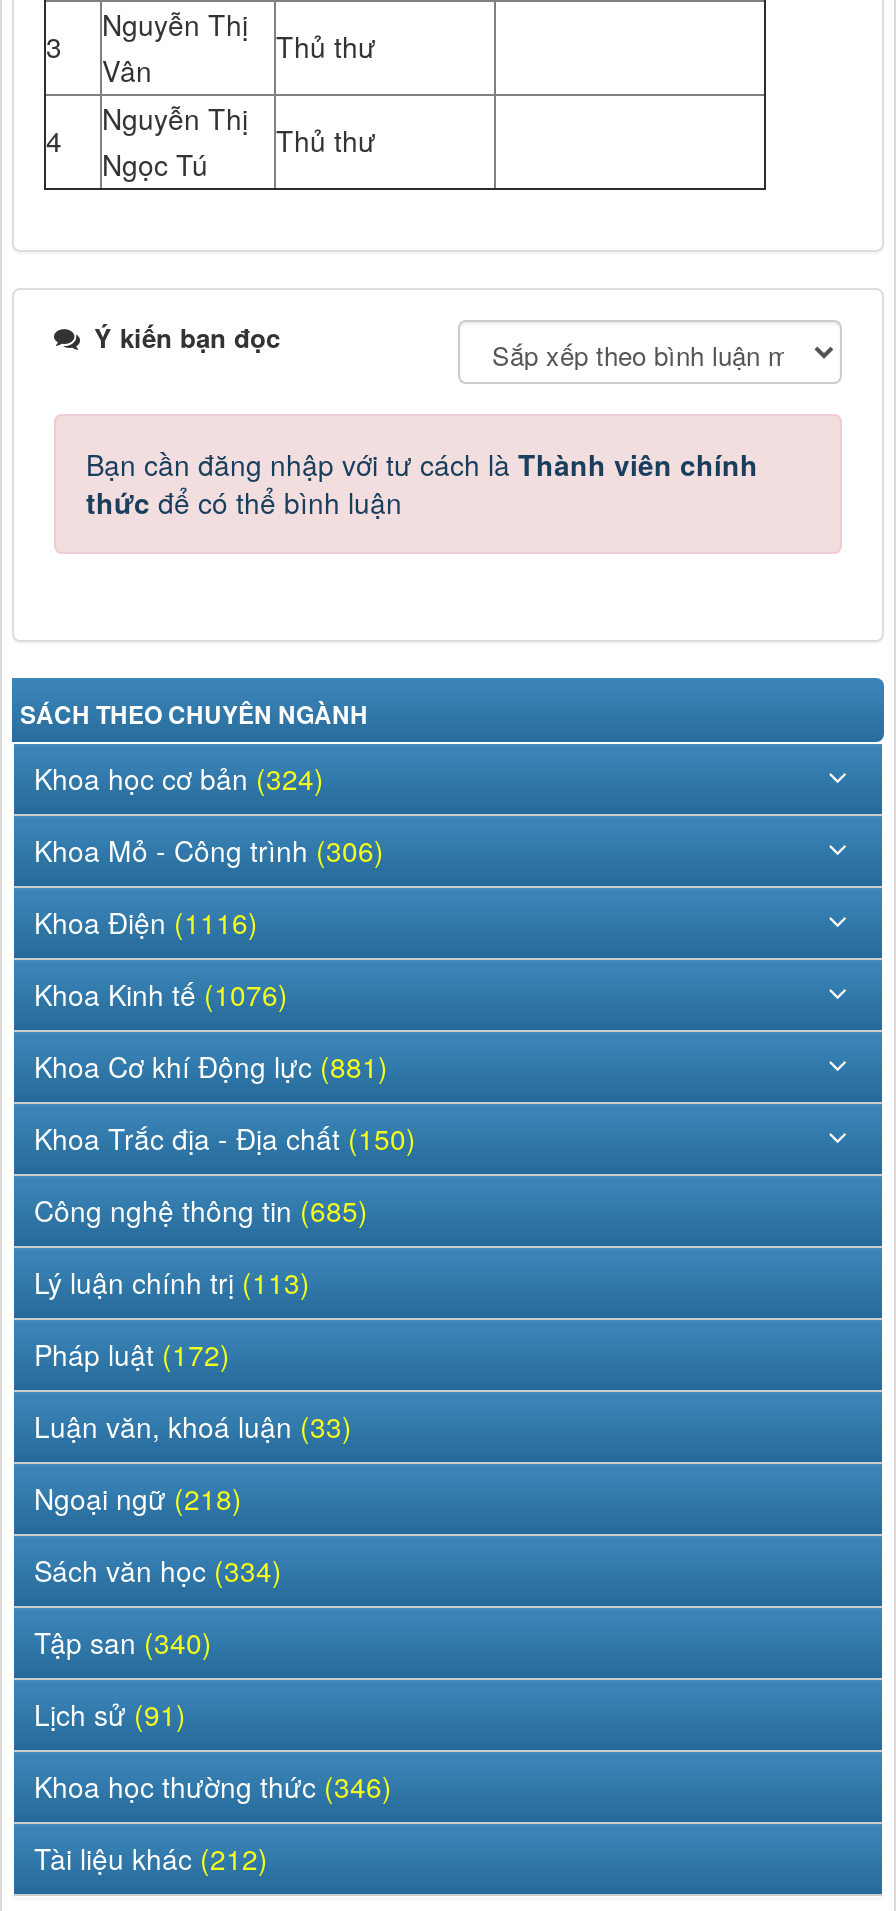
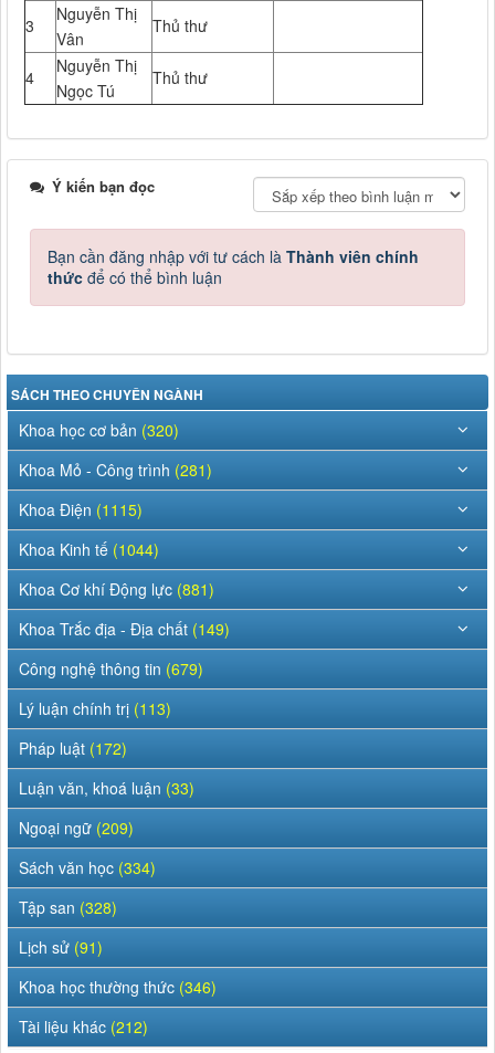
[34,758,324,798] Khoa học cơ bản (324) -> [19,419,179,441] Khoa học cơ bản (320)
[34,830,384,870] Khoa Mỏ - Công trình (306) -> [19,459,212,481] Khoa Mỏ - Công trình (281)
[34,902,258,942] Khoa Điện (1116) -> [19,498,143,521] Khoa Điện (1115)
[34,974,288,1014] Khoa Kinh tế (1076) -> [19,538,159,560] Khoa Kinh tế (1044)
[34,1118,416,1158] Khoa Trắc địa - Địa chất (150) -> [19,618,230,640] Khoa Trắc địa - Địa chất (149)
[34,1190,368,1230] Công nghệ thông tin (685) -> [19,658,203,680] Công nghệ thông tin (679)
[34,1478,242,1518] Ngoại ngữ (218) -> [19,817,134,839] Ngoại ngữ (209)
[34,1622,212,1662] Tập san (340) -> [19,896,117,918] Tập san (328)

